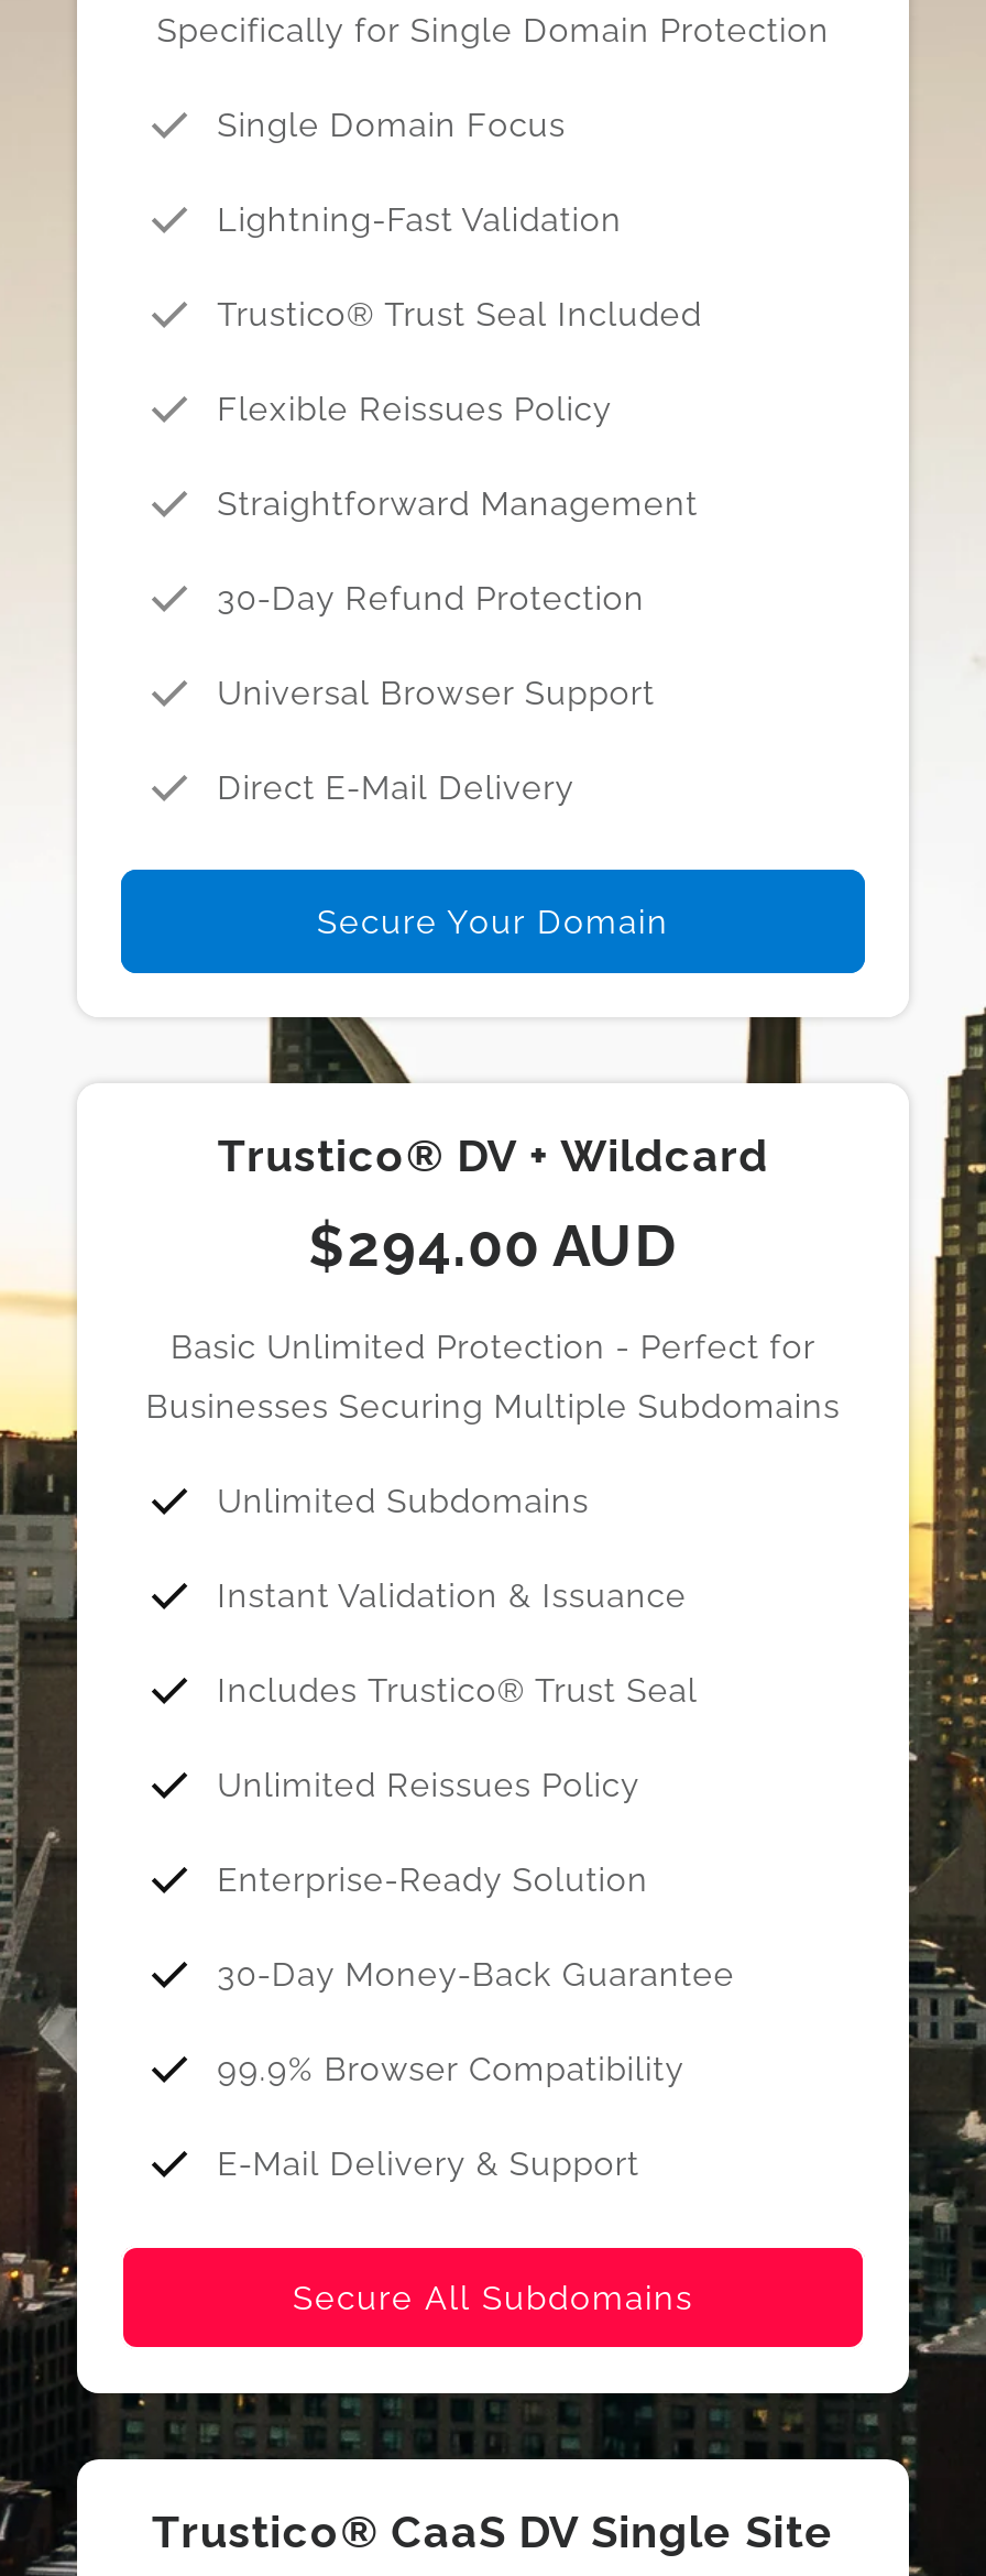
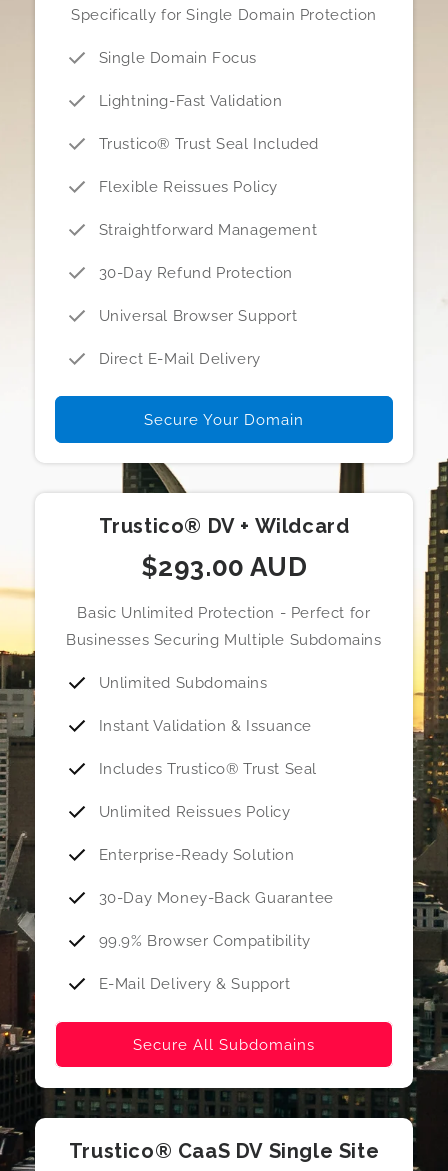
[309,1214,677,1280] $294.00 AUD -> [141,552,307,582] $293.00 AUD

